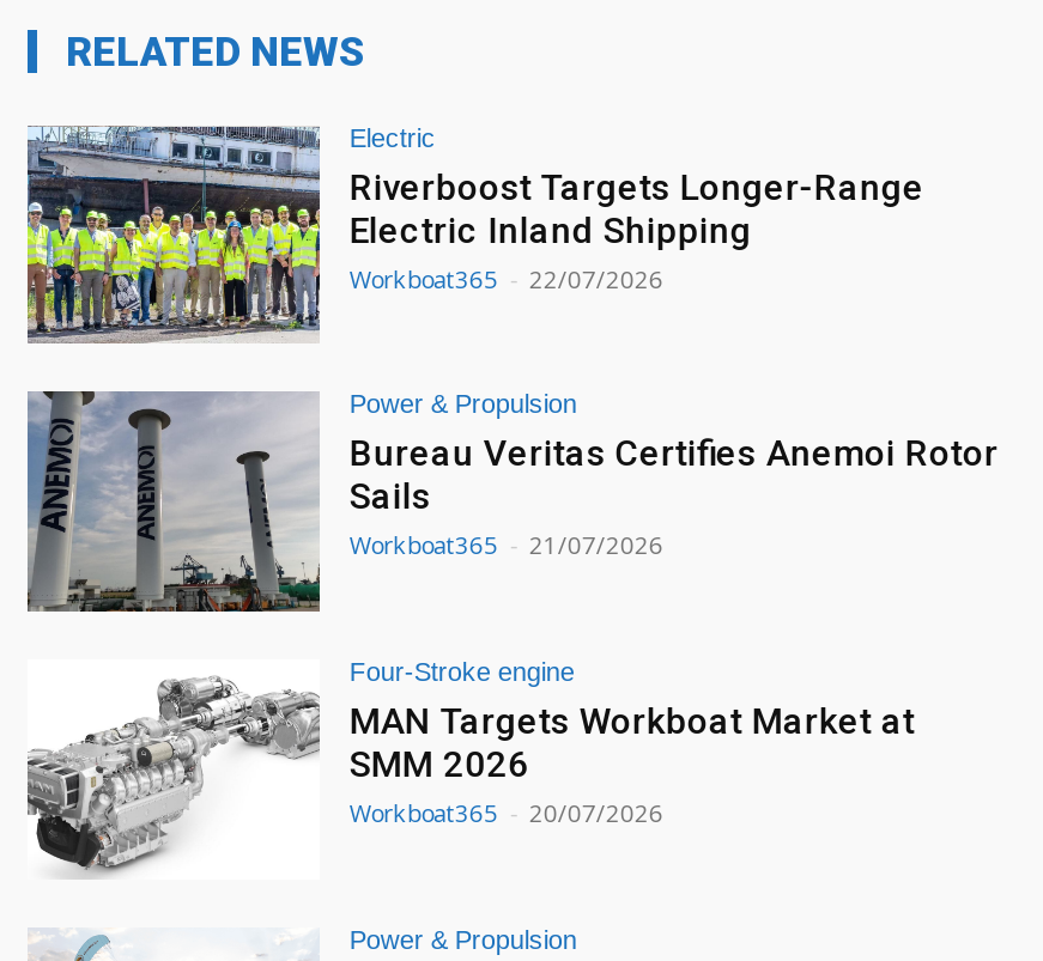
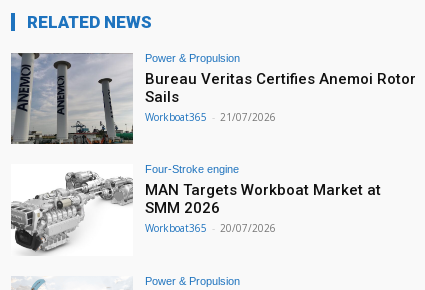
[25,122,924,343] [image] | Electric | Riverboost Targets Longer-Range | Electric Inland Shipping | Workboat365 - 22/07/2026 -> none

